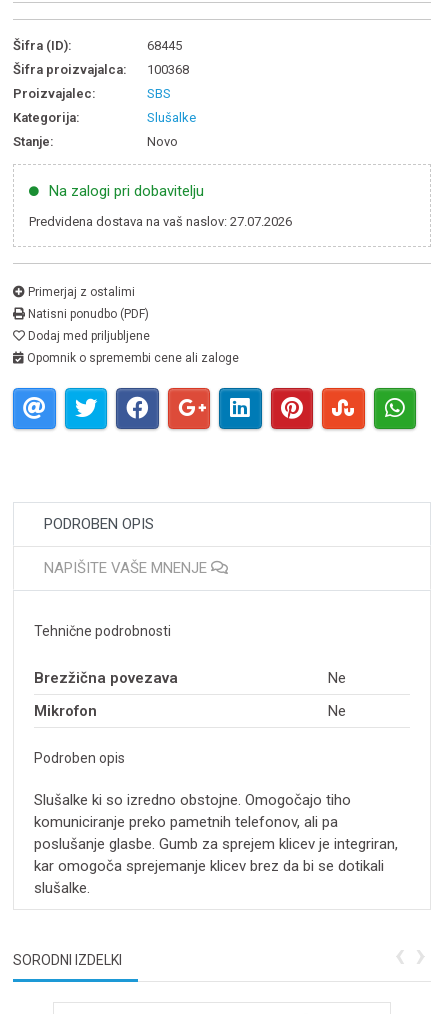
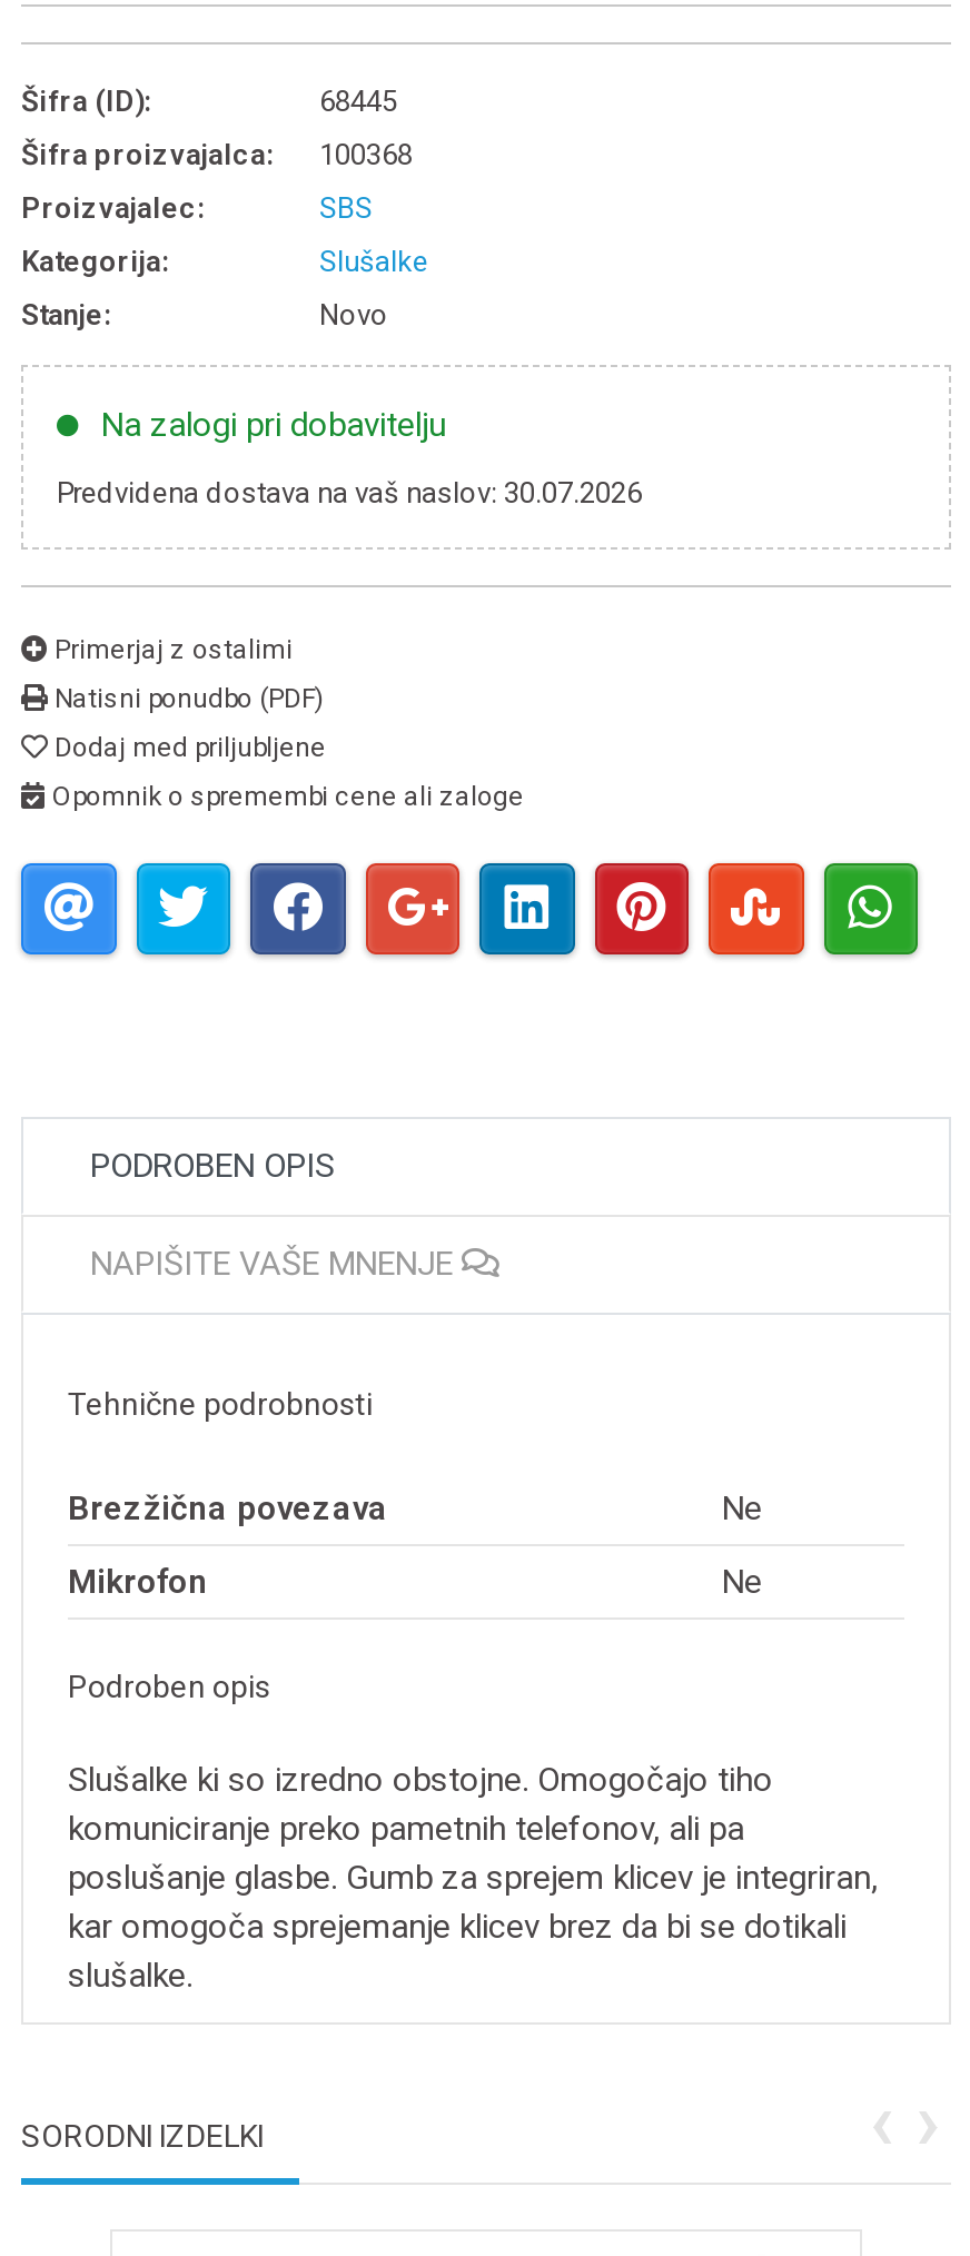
[29,214,292,229] Predvidena dostava na vaš naslov: 27.07.2026 -> [57,475,642,509] Predvidena dostava na vaš naslov: 30.07.2026

